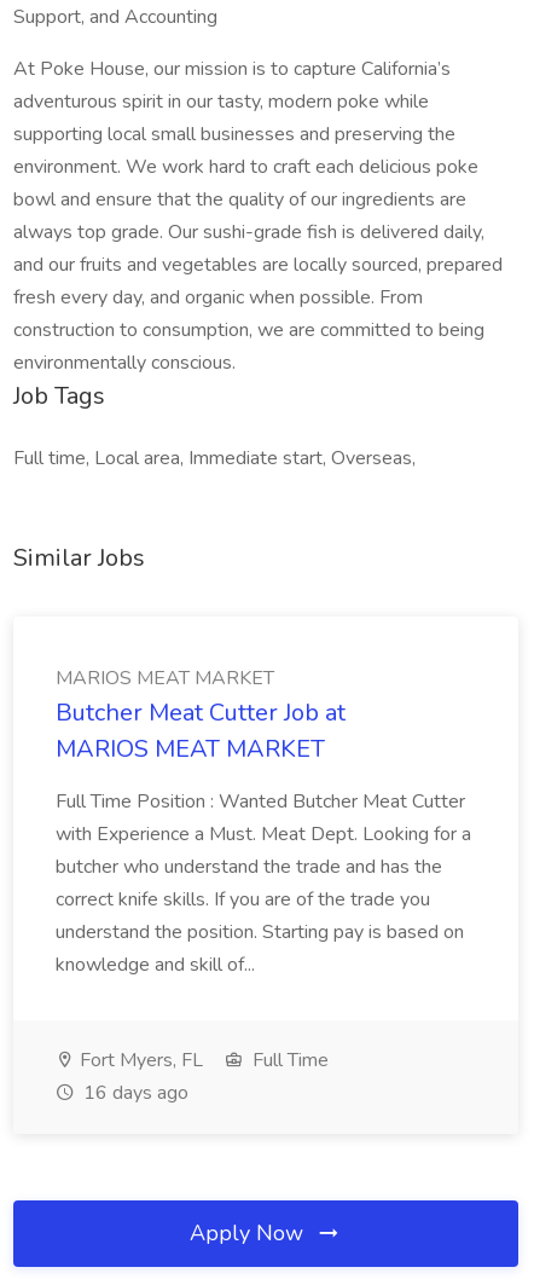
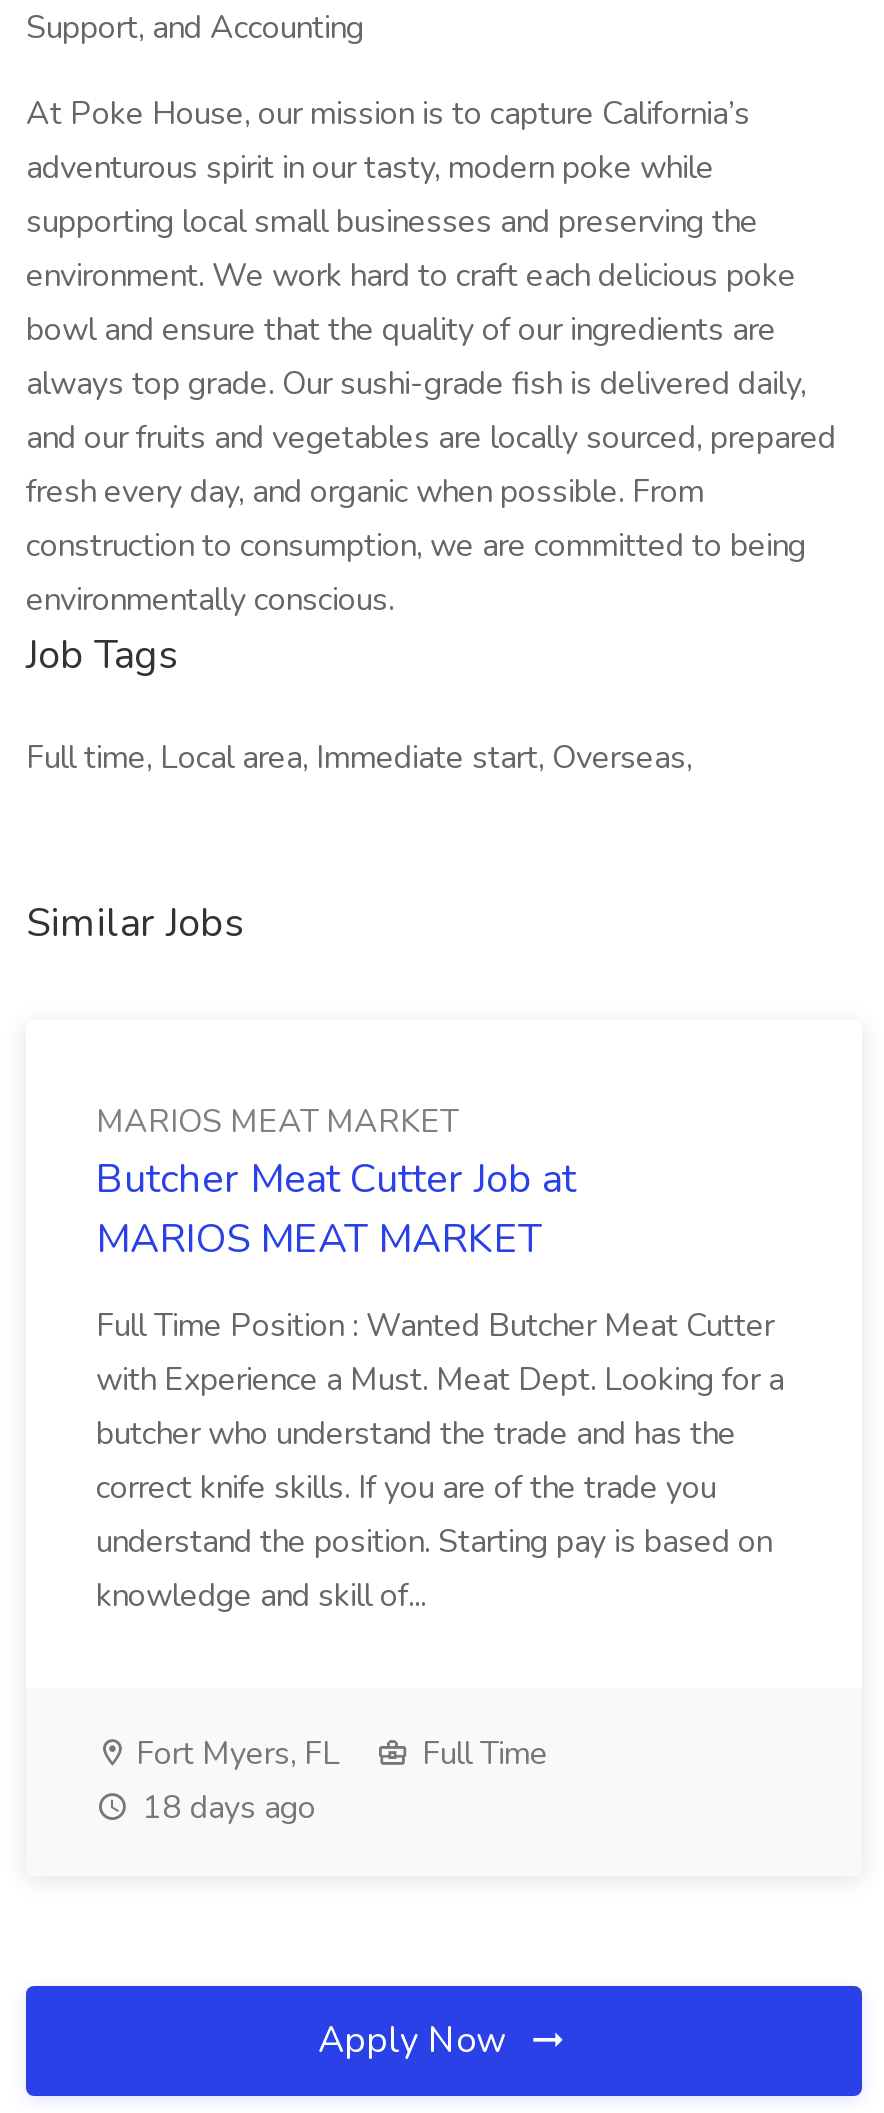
[79,1080,188,1106] 16 days ago -> [134,1786,316,1830] 18 days ago

